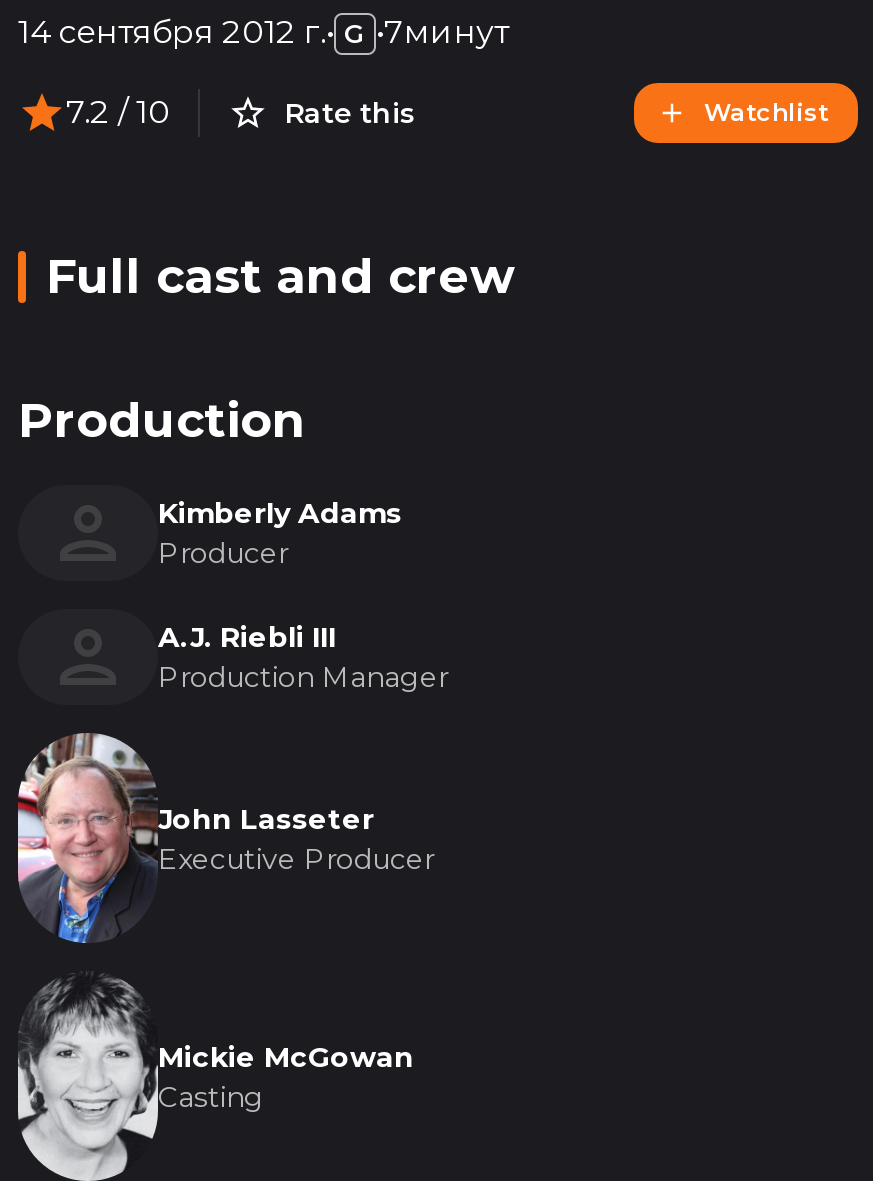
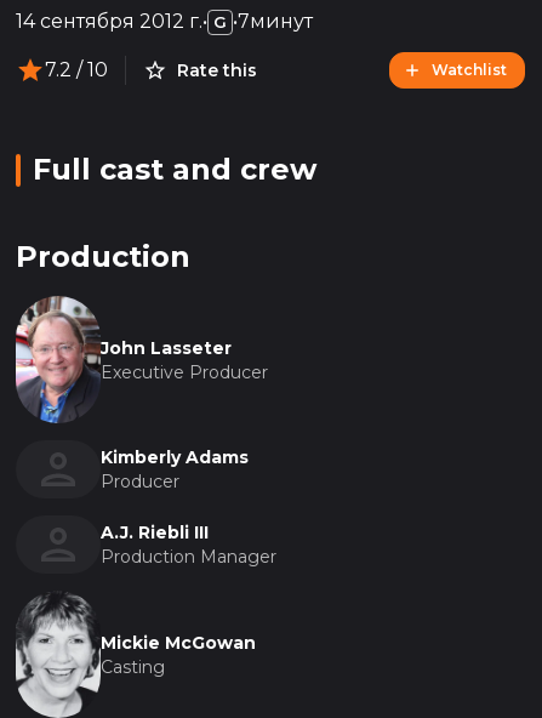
moved [158,496,448,696] -> [101,447,276,568]: Kimberly Adams | Producer | A.J. Riebli III | Production Manager
moved [16,731,434,945] -> [15,295,268,424]: [image] | John Lasseter | Executive Producer

